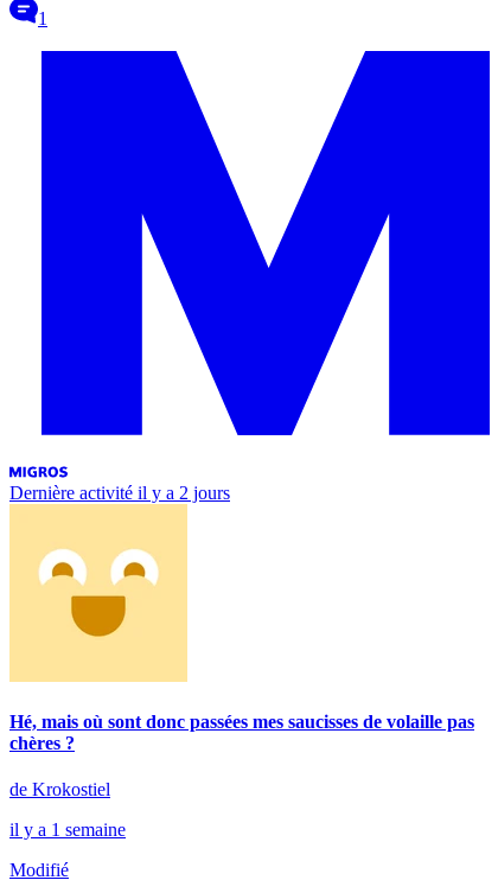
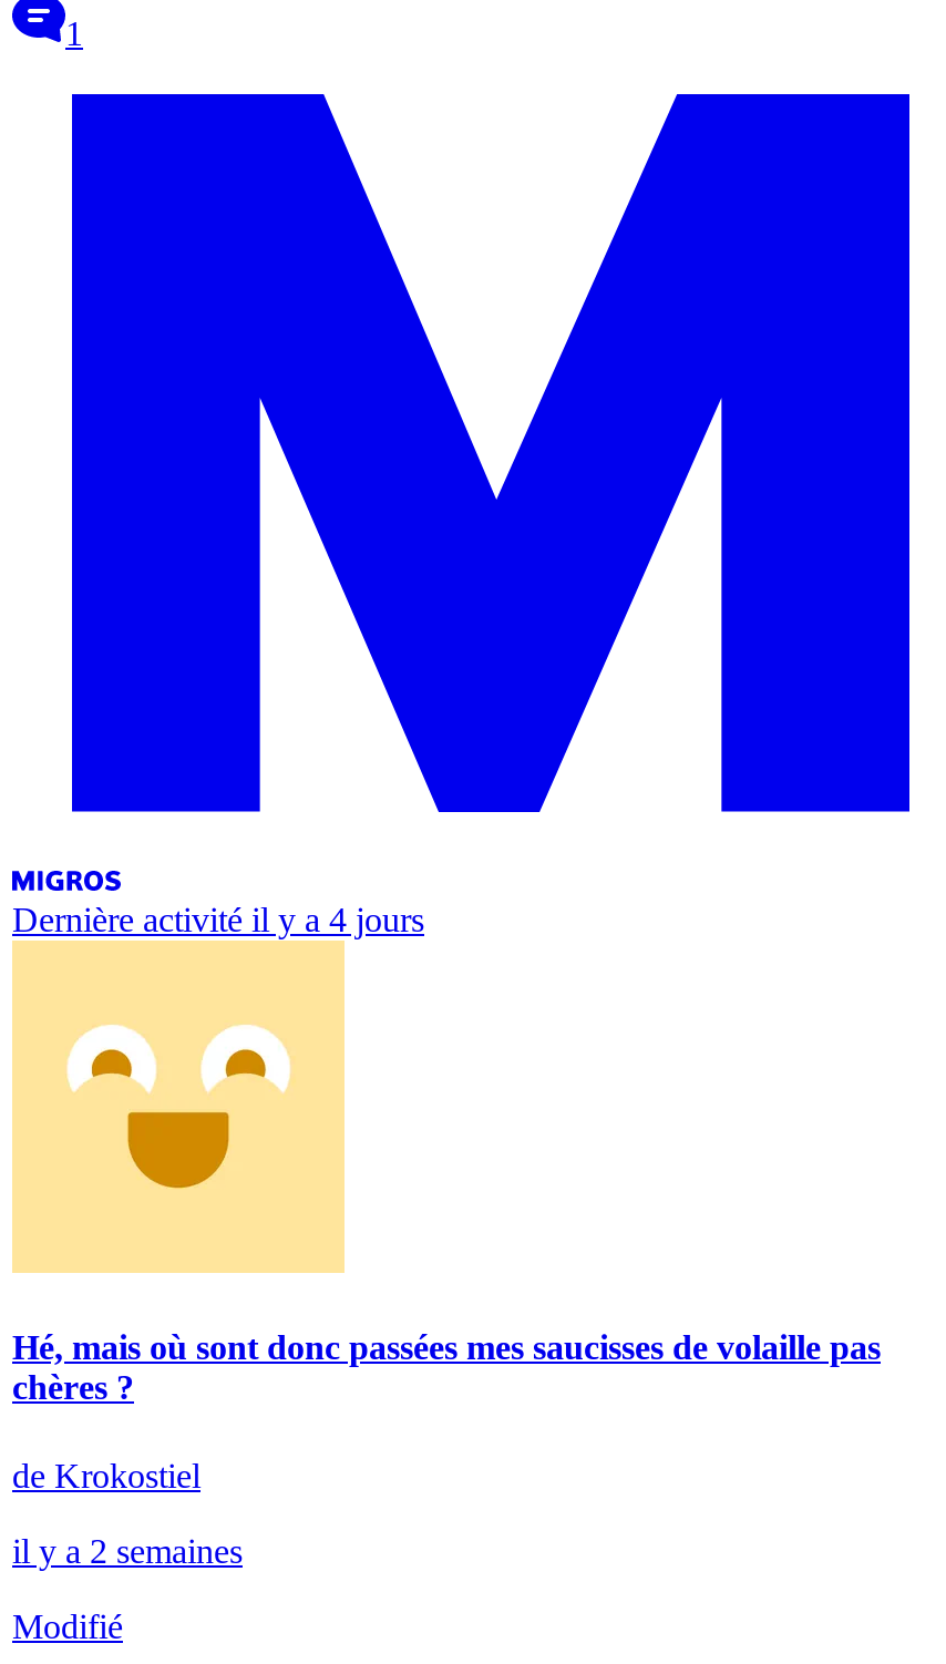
[9,482,230,502] Dernière activité il y a 2 jours -> [12,901,424,939] Dernière activité il y a 4 jours
[9,820,126,840] il y a 1 semaine -> [12,1532,243,1569] il y a 2 semaines

